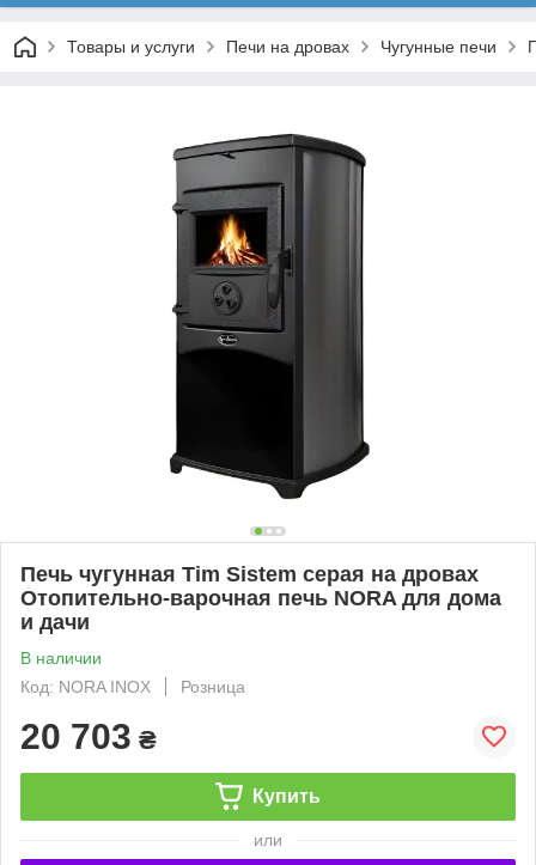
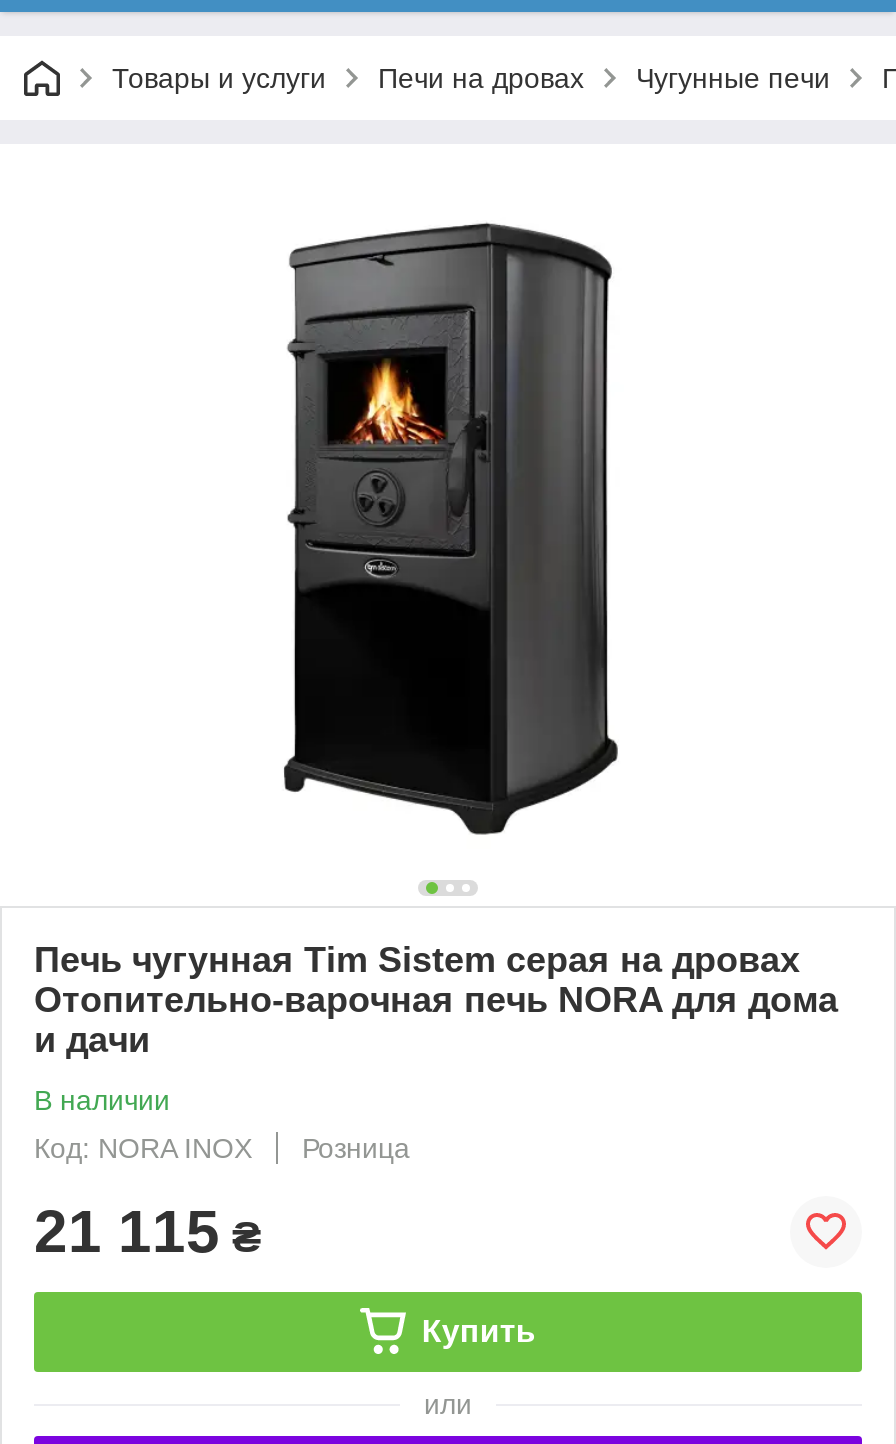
[20,716,157,756] 20 703 ₴ -> [34,1198,262,1264] 21 115 ₴

